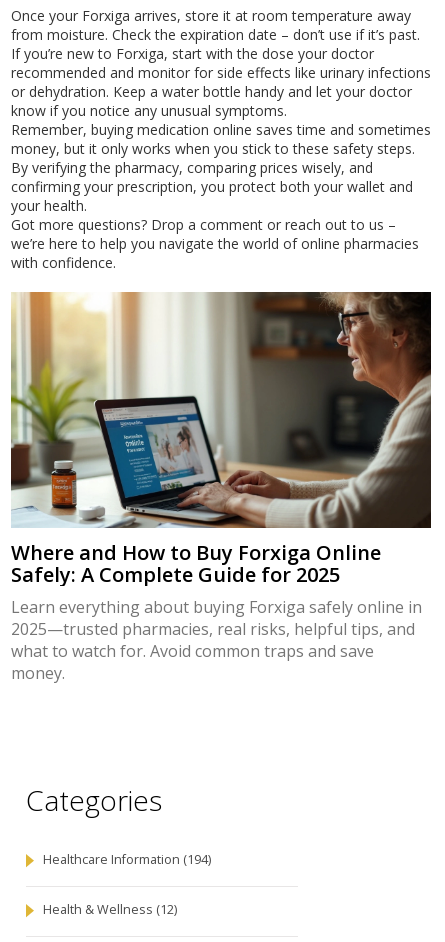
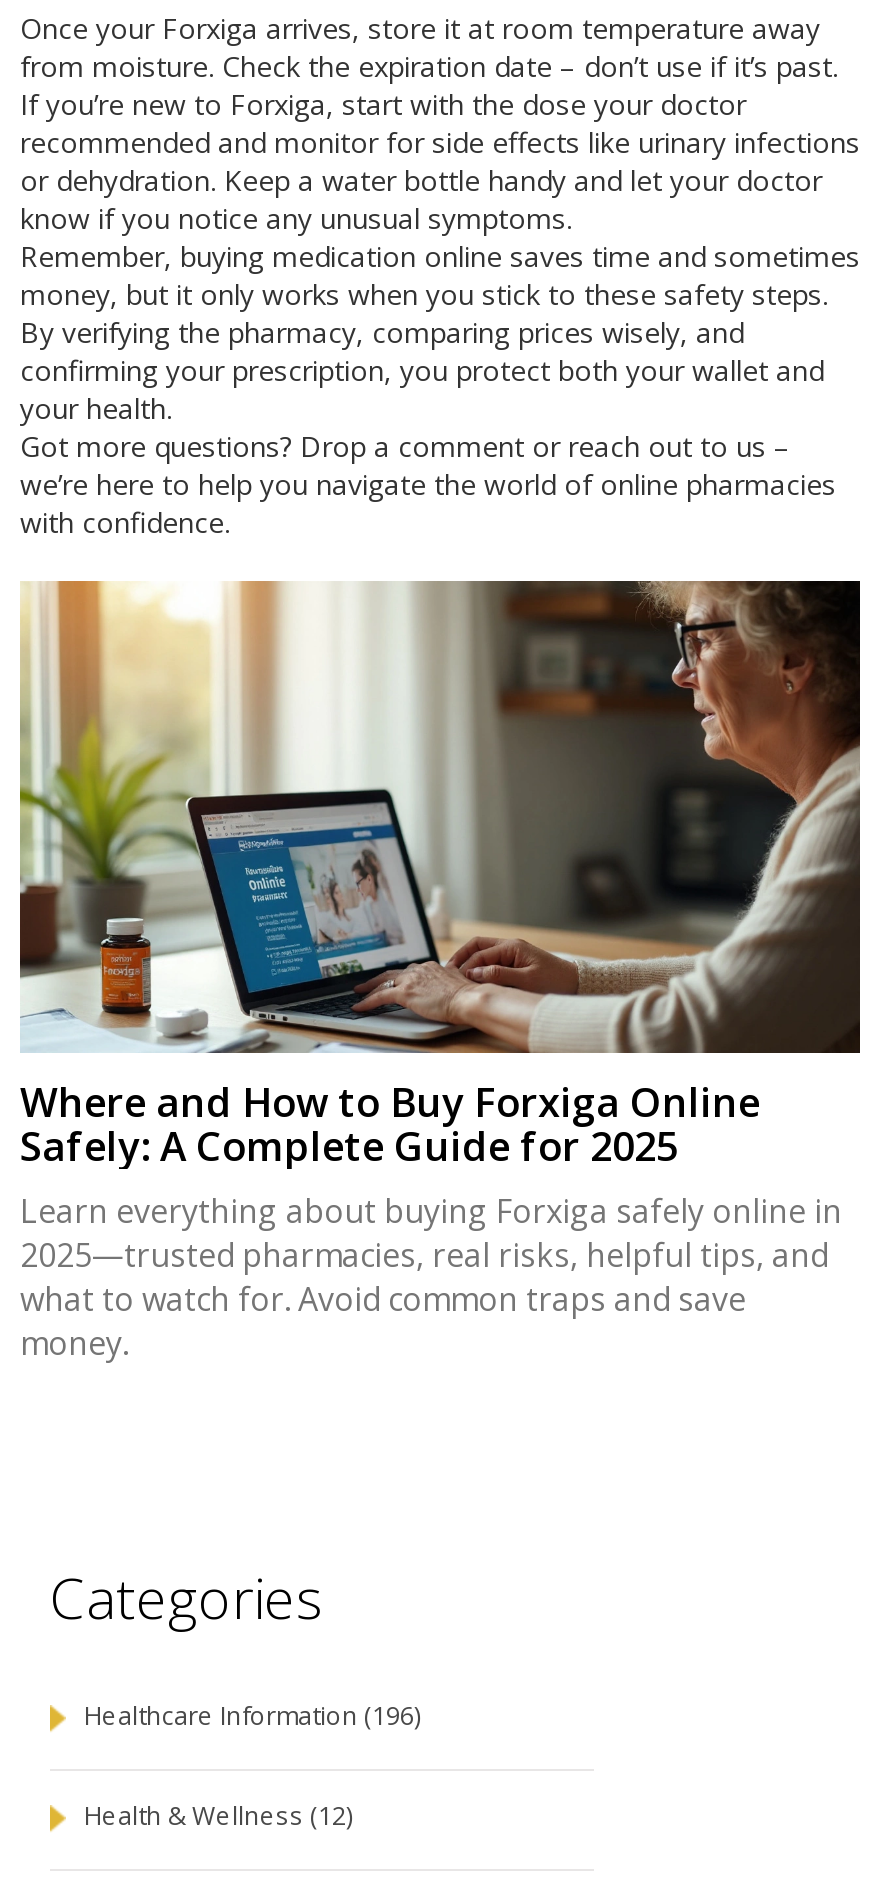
[43,851,211,868] Healthcare Information (194) -> [84,1698,420,1732] Healthcare Information (196)

